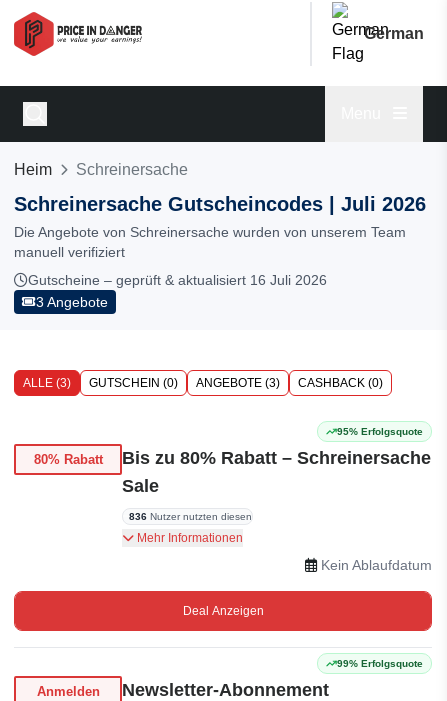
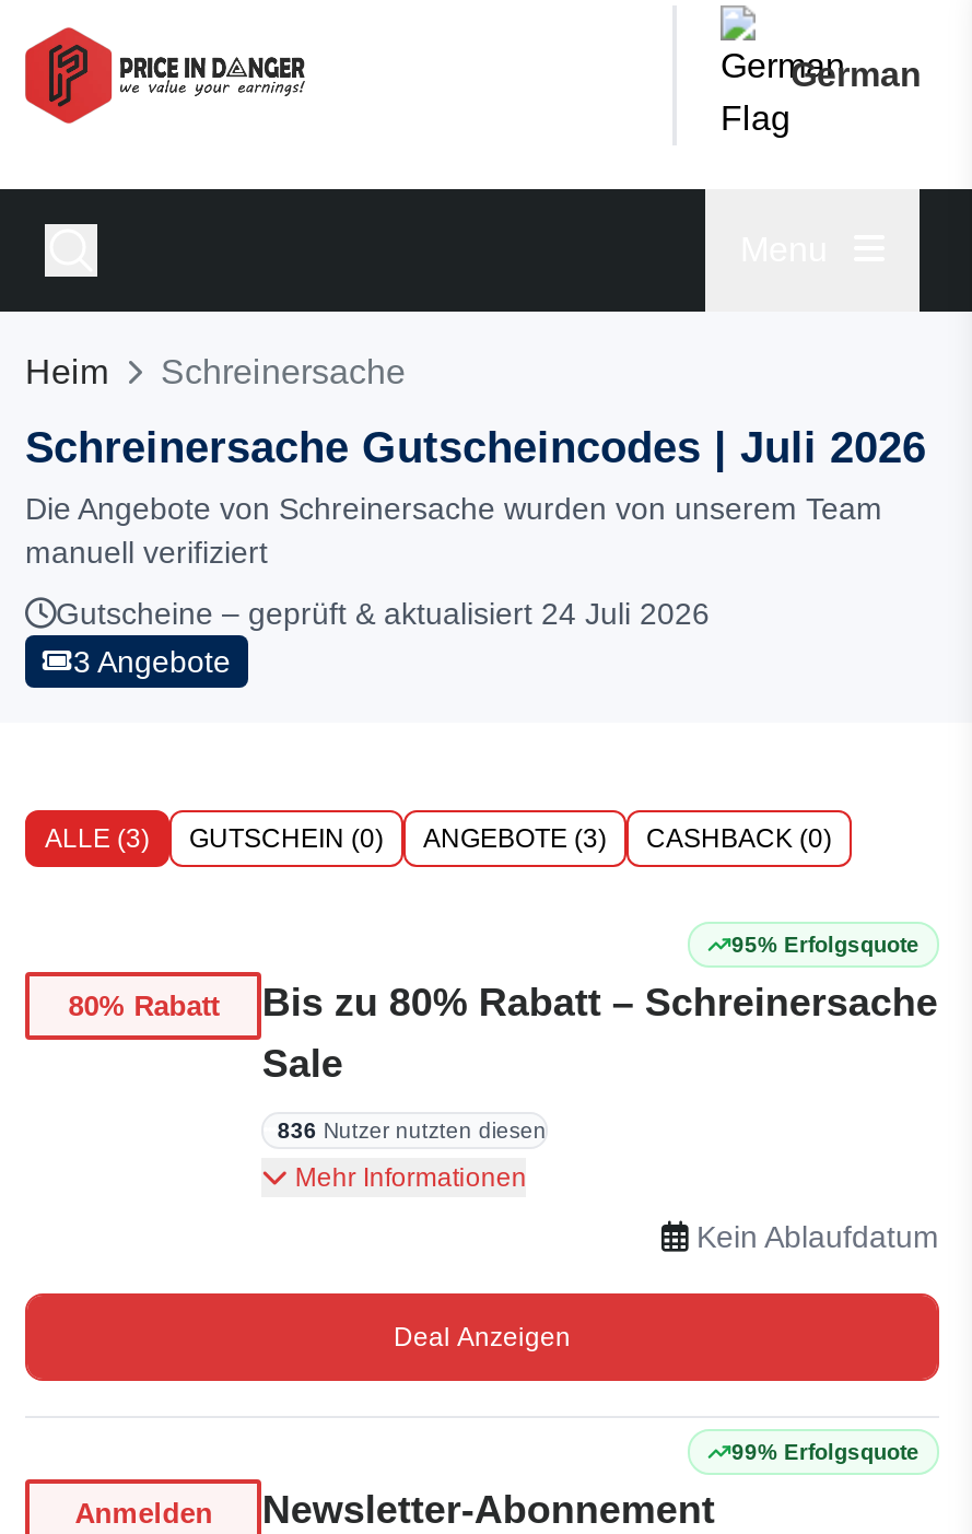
[28,272,327,288] Gutscheine – geprüft & aktualisiert 16 Juli 2026 -> [56,596,710,631] Gutscheine – geprüft & aktualisiert 24 Juli 2026

